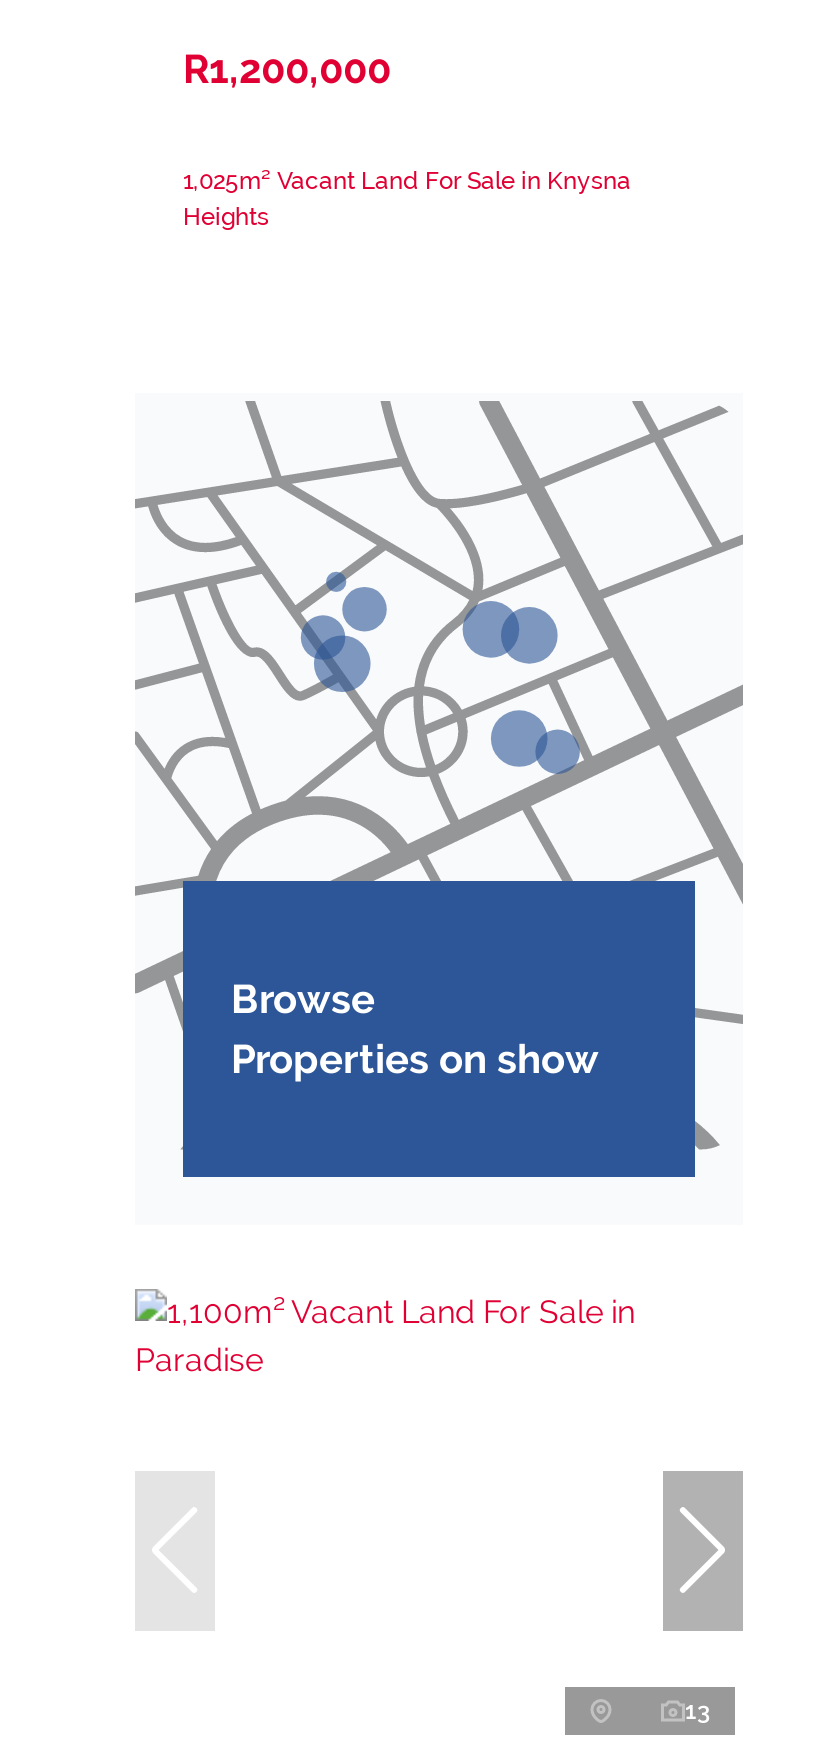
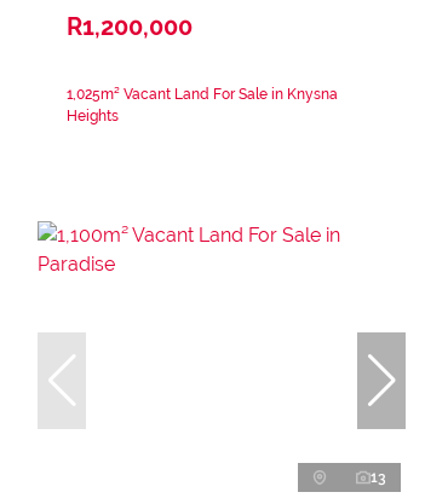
[133,400,745,1180] [image] | Browse | Properties on show -> none

